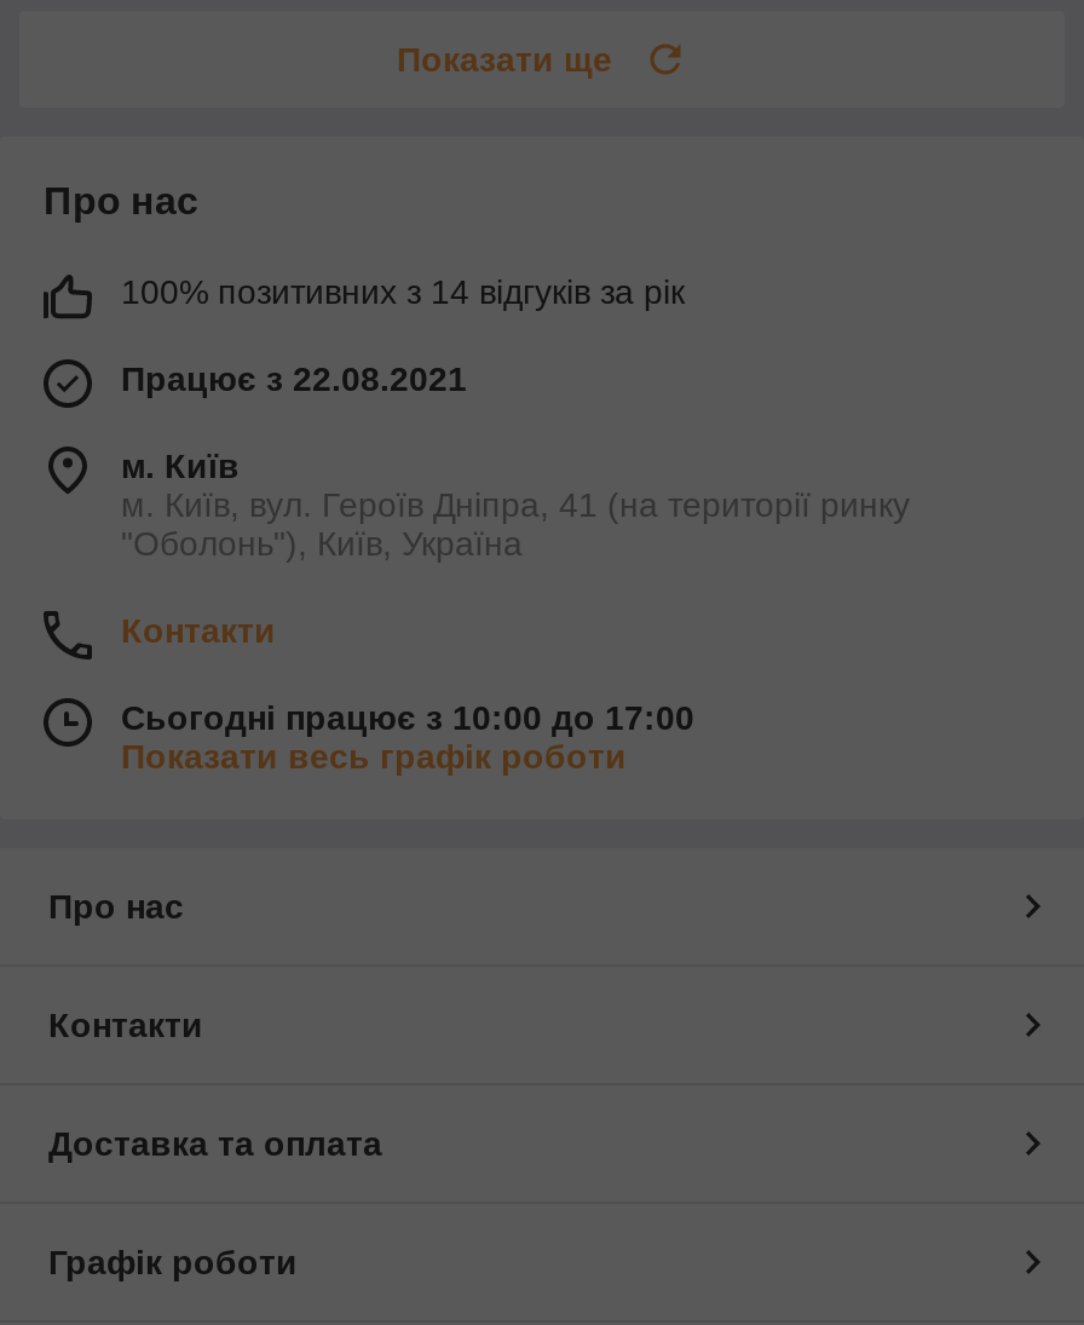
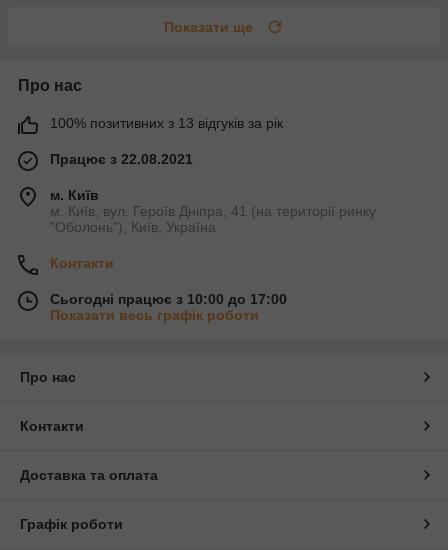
[121,273,685,312] 100% позитивних з 14 відгуків за рік -> [50,115,283,131] 100% позитивних з 13 відгуків за рік

